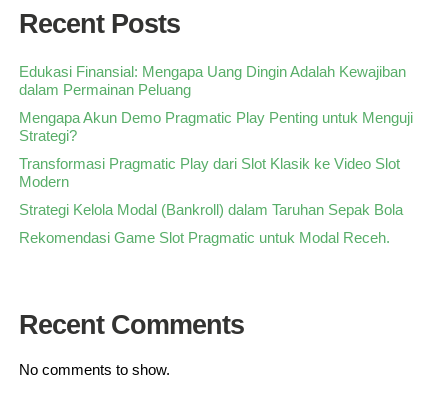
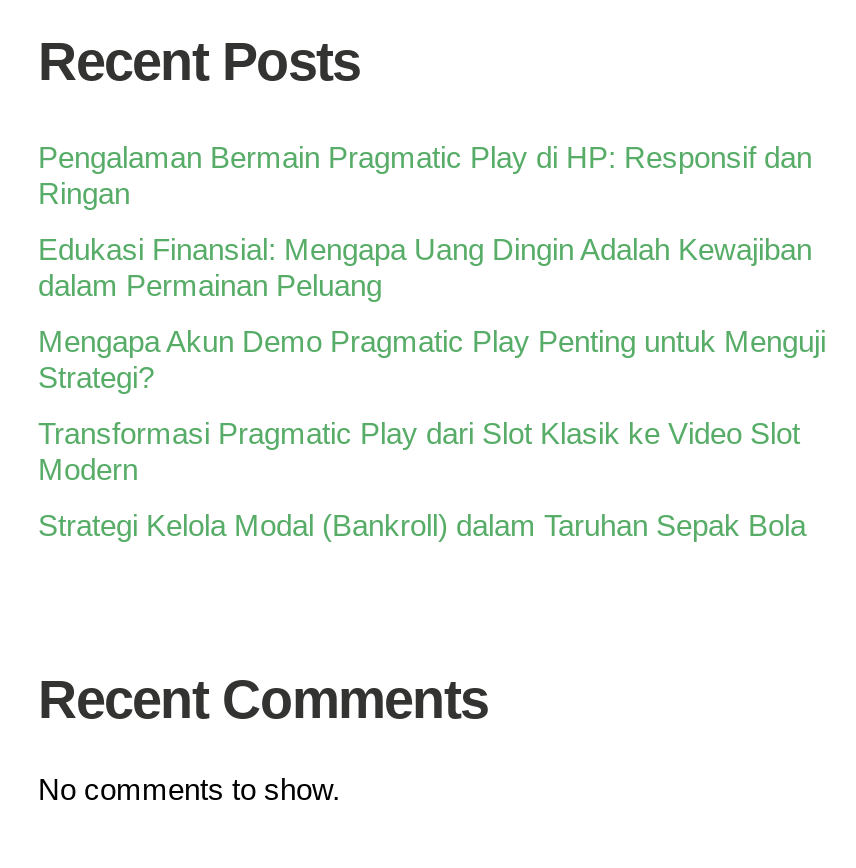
none -> [38,140,812,210] Pengalaman Bermain Pragmatic Play di HP: Responsif dan | Ringan
moved [19,63,413,218] -> [38,232,826,542]: Edukasi Finansial: Mengapa Uang Dingin Adalah Kewajiban | dalam Permainan Peluang | Mengapa Akun Demo Pragmatic Play Penting untuk Menguji | Strategi? | Transformasi Pragmatic Play dari Slot Klasik ke Video Slot | Modern | Strategi Kelola Modal (Bankroll) dalam Taruhan Sepak Bola
[19,229,390,246] Rekomendasi Game Slot Pragmatic untuk Modal Receh. -> none

